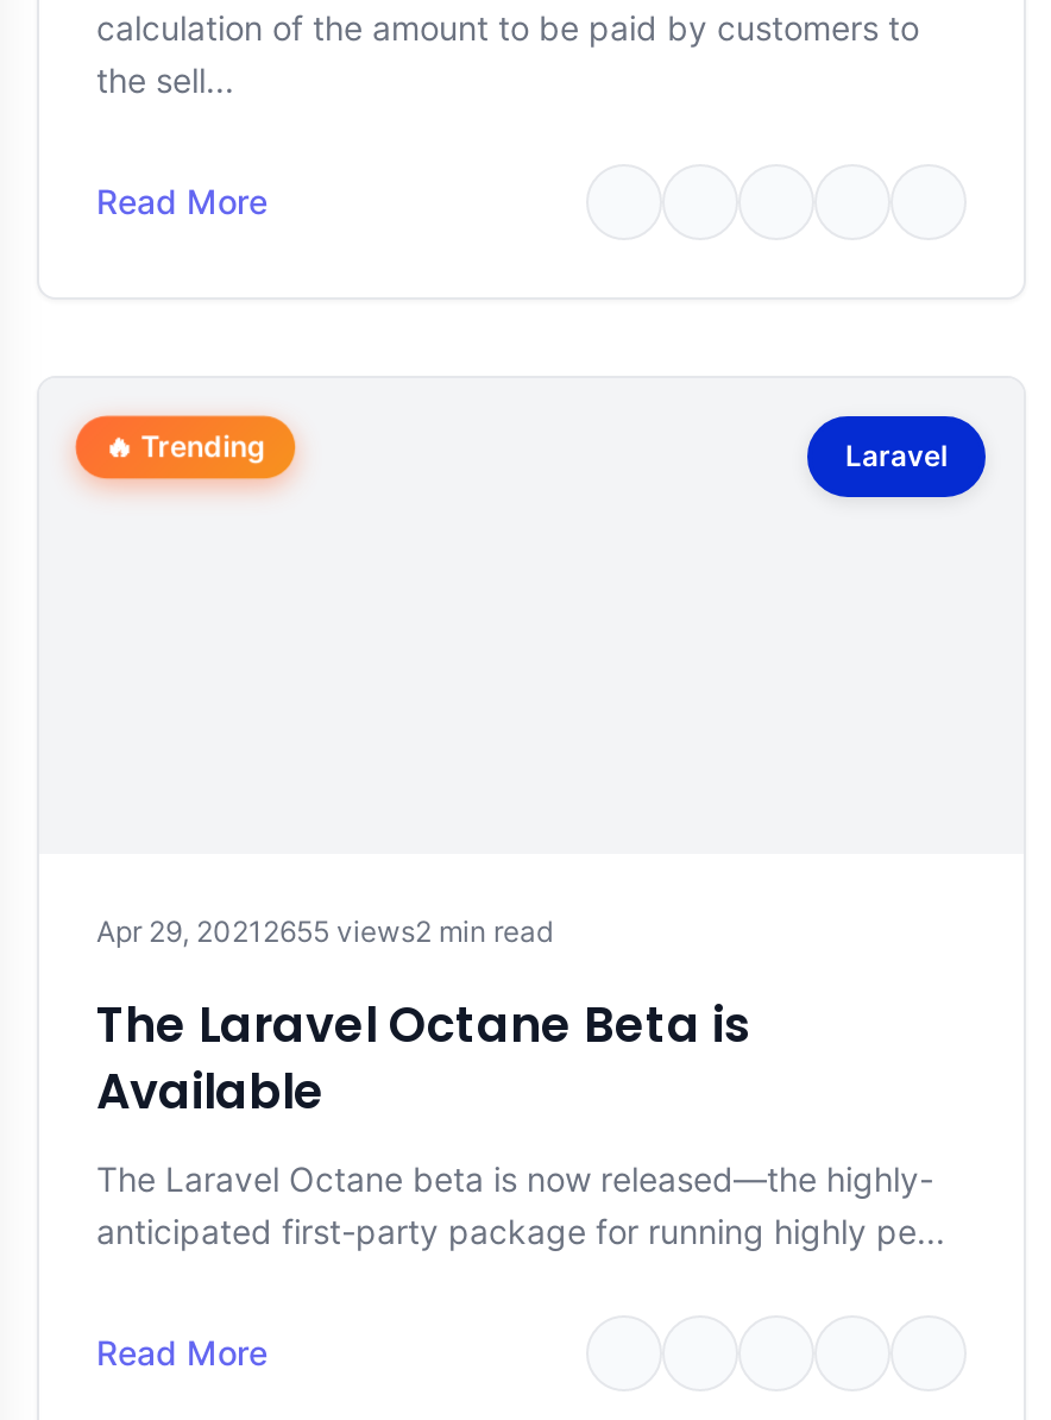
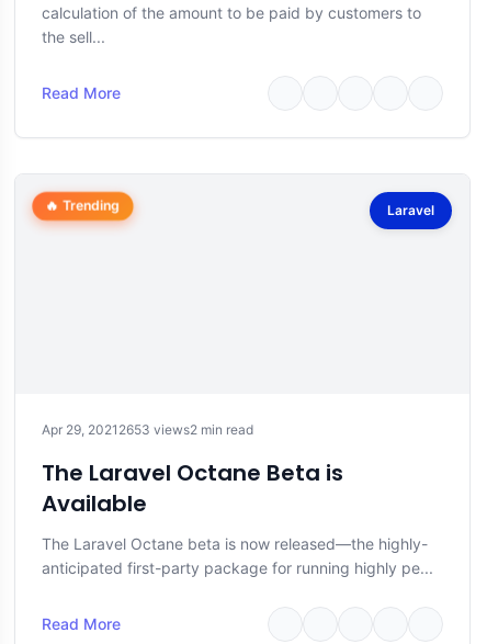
[96,913,553,949] Apr 29, 2021 2655 views2 min read -> [42,421,253,438] Apr 29, 2021 2653 views2 min read

